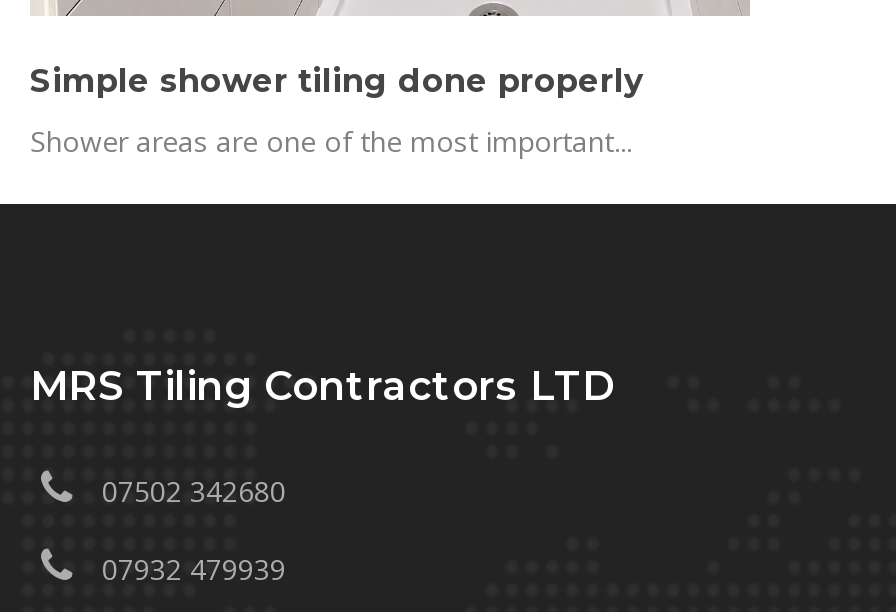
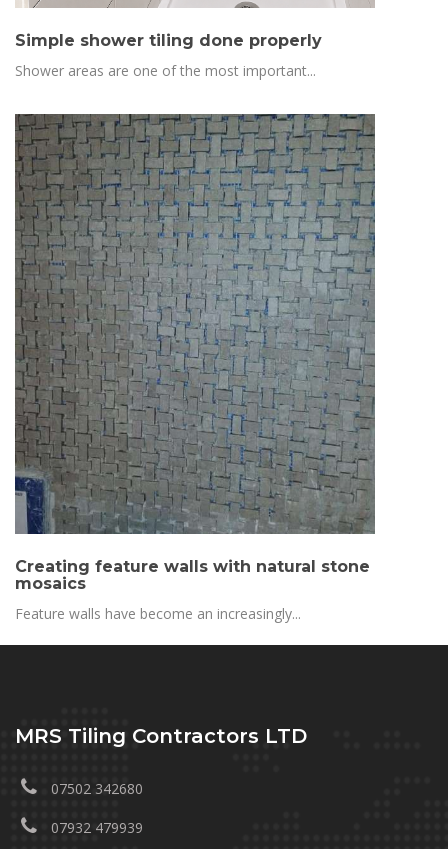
none -> [14,102,375,623] [image] | Creating feature walls with natural stone | mosaics | Feature walls have become an increasingly...

